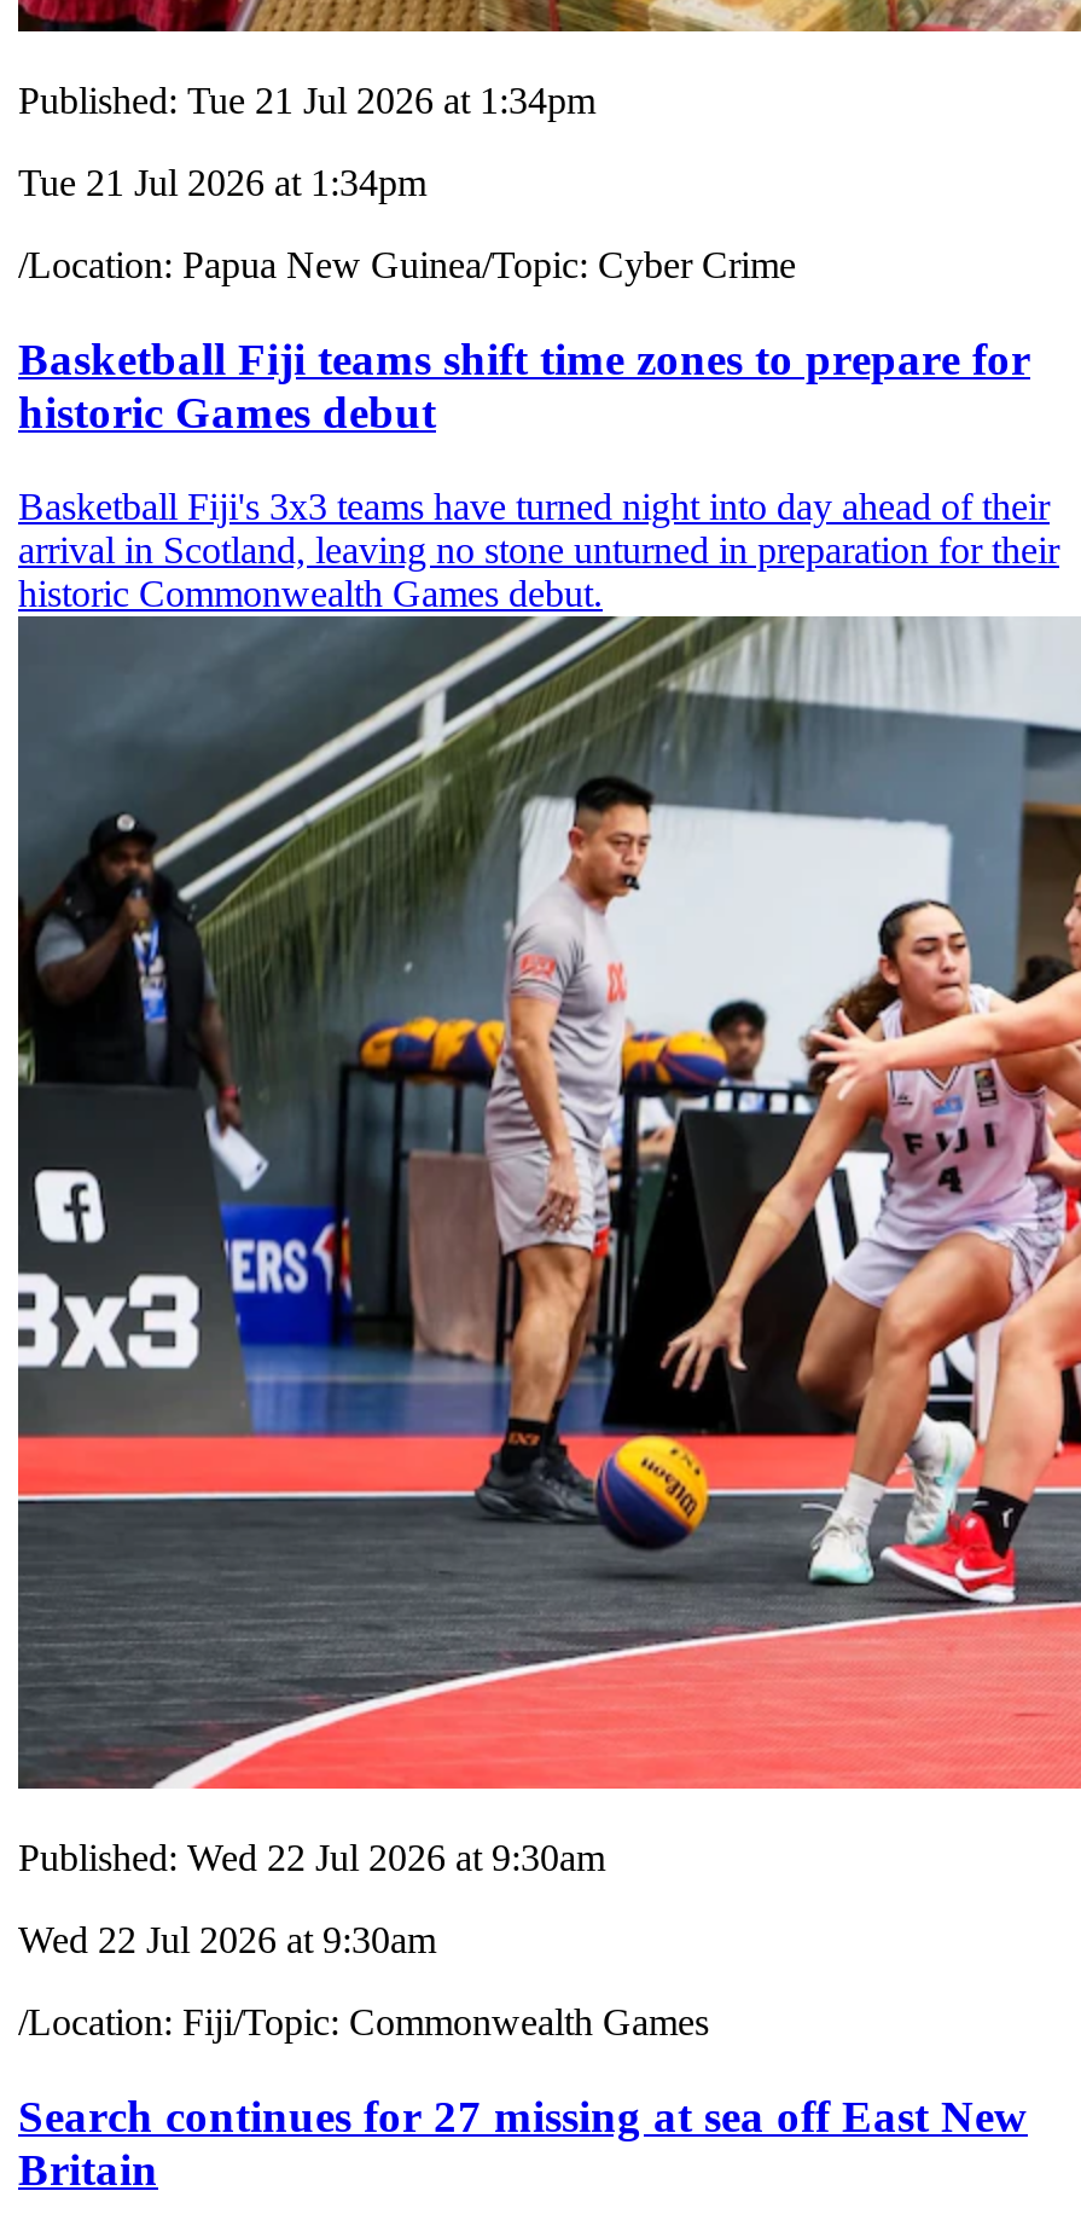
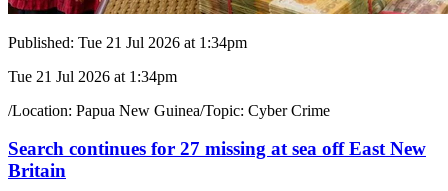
[16,335,1074,1791] [image] | Basketball Fiji teams shift time zones to prepare for | historic Games debut | Basketball Fiji's 3x3 teams have turned night into day ahead of their | arrival in Scotland, leaving no stone unturned in preparation for their | historic Commonwealth Games debut. -> none
[18,1837,709,2043] Published: Wed 22 Jul 2026 at 9:30am | Wed 22 Jul 2026 at 9:30am | /Location: Fiji/Topic: Commonwealth Games -> none

